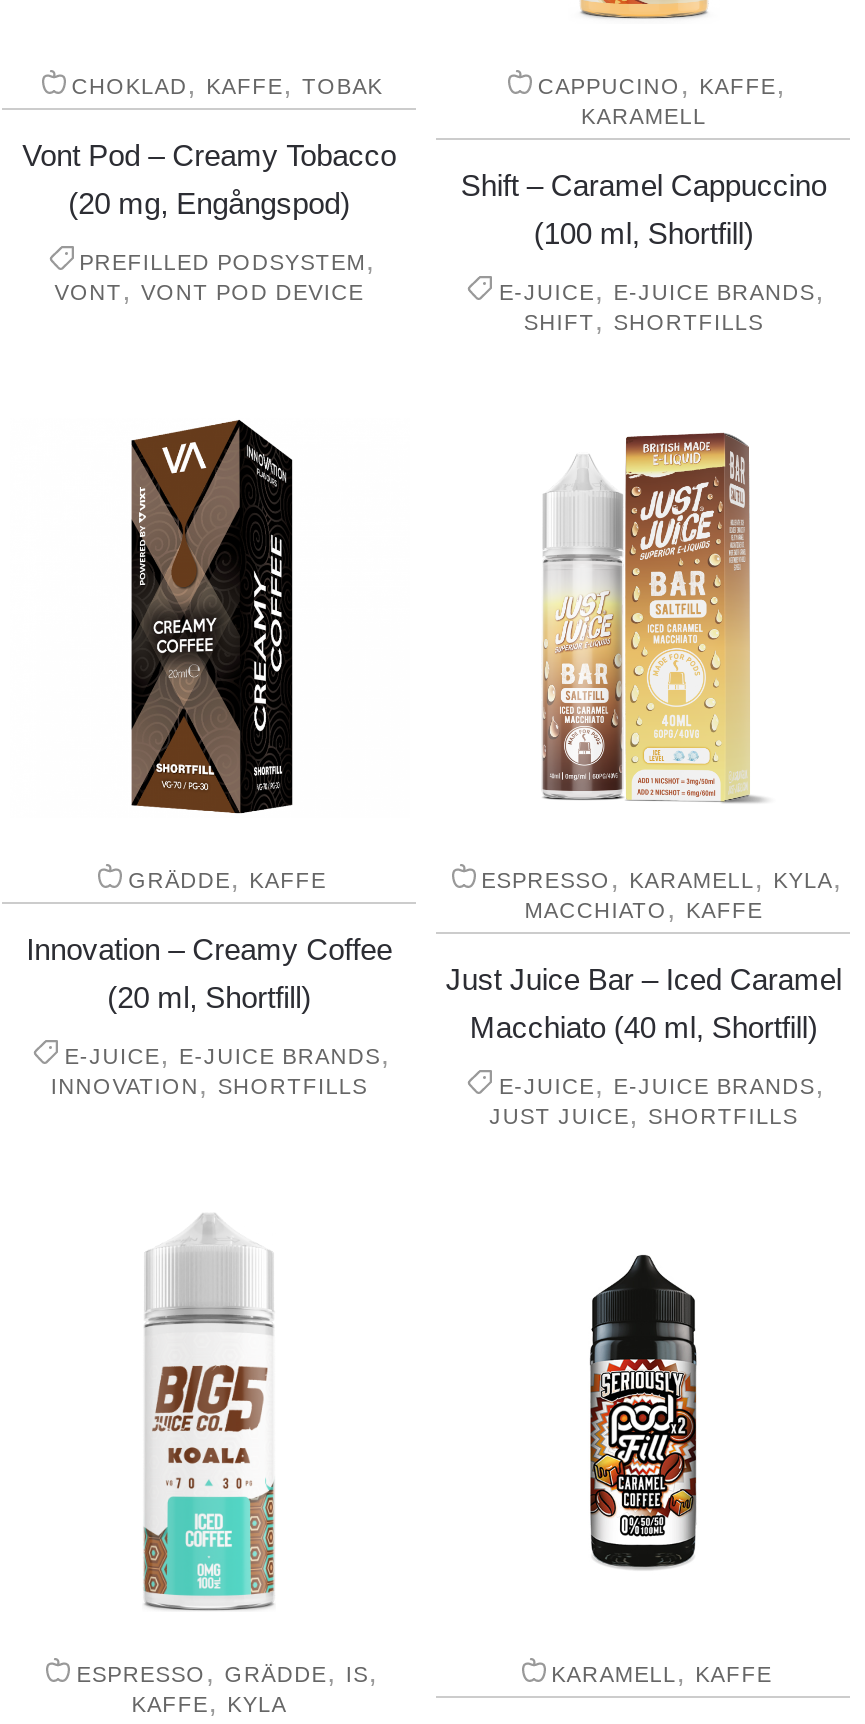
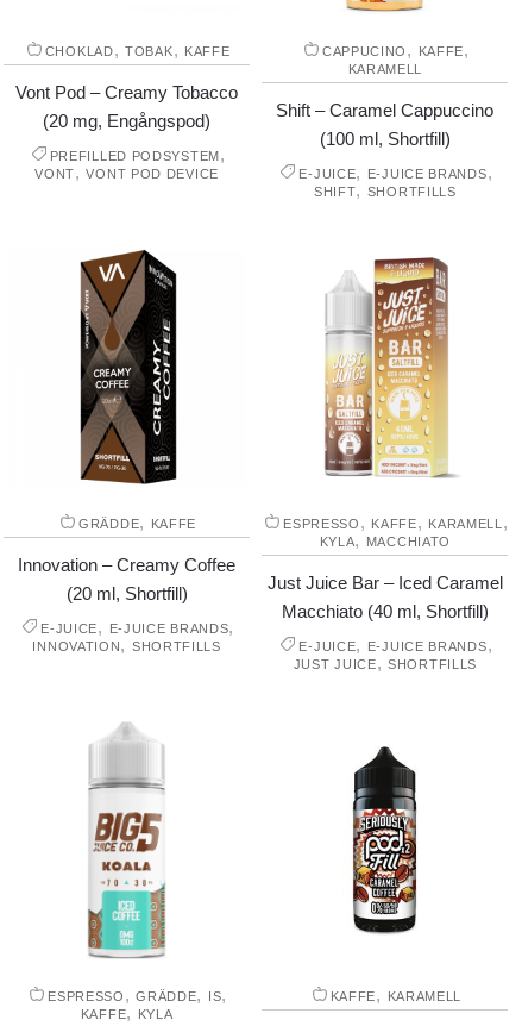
[72,66,383,100] CHOKLAD, KAFFE, TOBAK -> [45,40,230,60] CHOKLAD, TOBAK, KAFFE
[481,860,842,924] ESPRESSO, KARAMELL, KYLA, | MACCHIATO, KAFFE -> [283,512,508,550] ESPRESSO, KAFFE, KARAMELL, | KYLA, MACCHIATO
[551,1654,772,1688] KARAMELL, KAFFE -> [330,985,461,1005] KAFFE, KARAMELL

